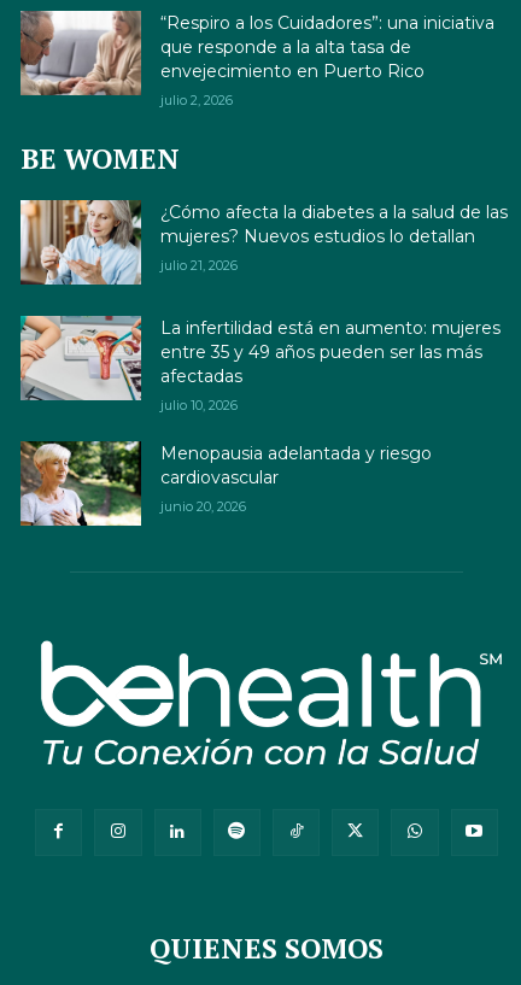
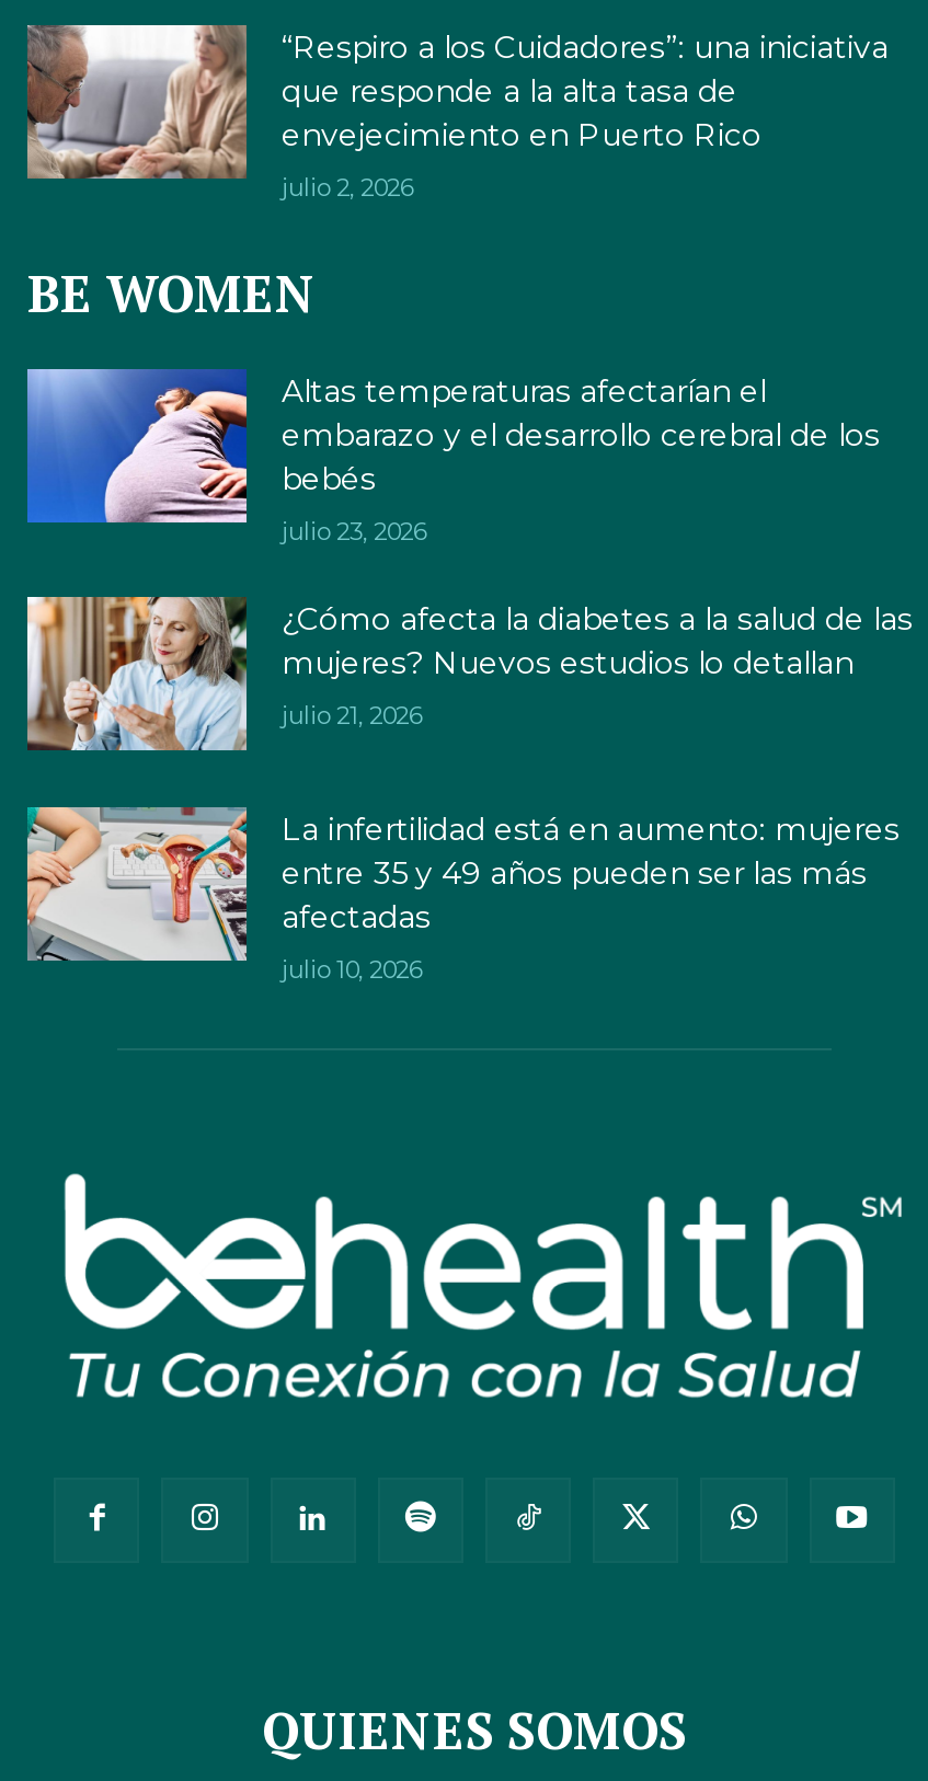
none -> [25,368,880,546] [image] | Altas temperaturas afectarían el | embarazo y el desarrollo cerebral de los | bebés | julio 23, 2026
moved [18,198,508,414] -> [23,591,913,984]: [image] | ¿Cómo afecta la diabetes a la salud de las | mujeres? Nuevos estudios lo detallan | julio 21, 2026 | La infertilidad está en aumento: mujeres | entre 35 y 49 años pueden ser las más | afectadas | julio 10, 2026
[21,440,432,527] [image] | Menopausia adelantada y riesgo | cardiovascular | junio 20, 2026 -> none

